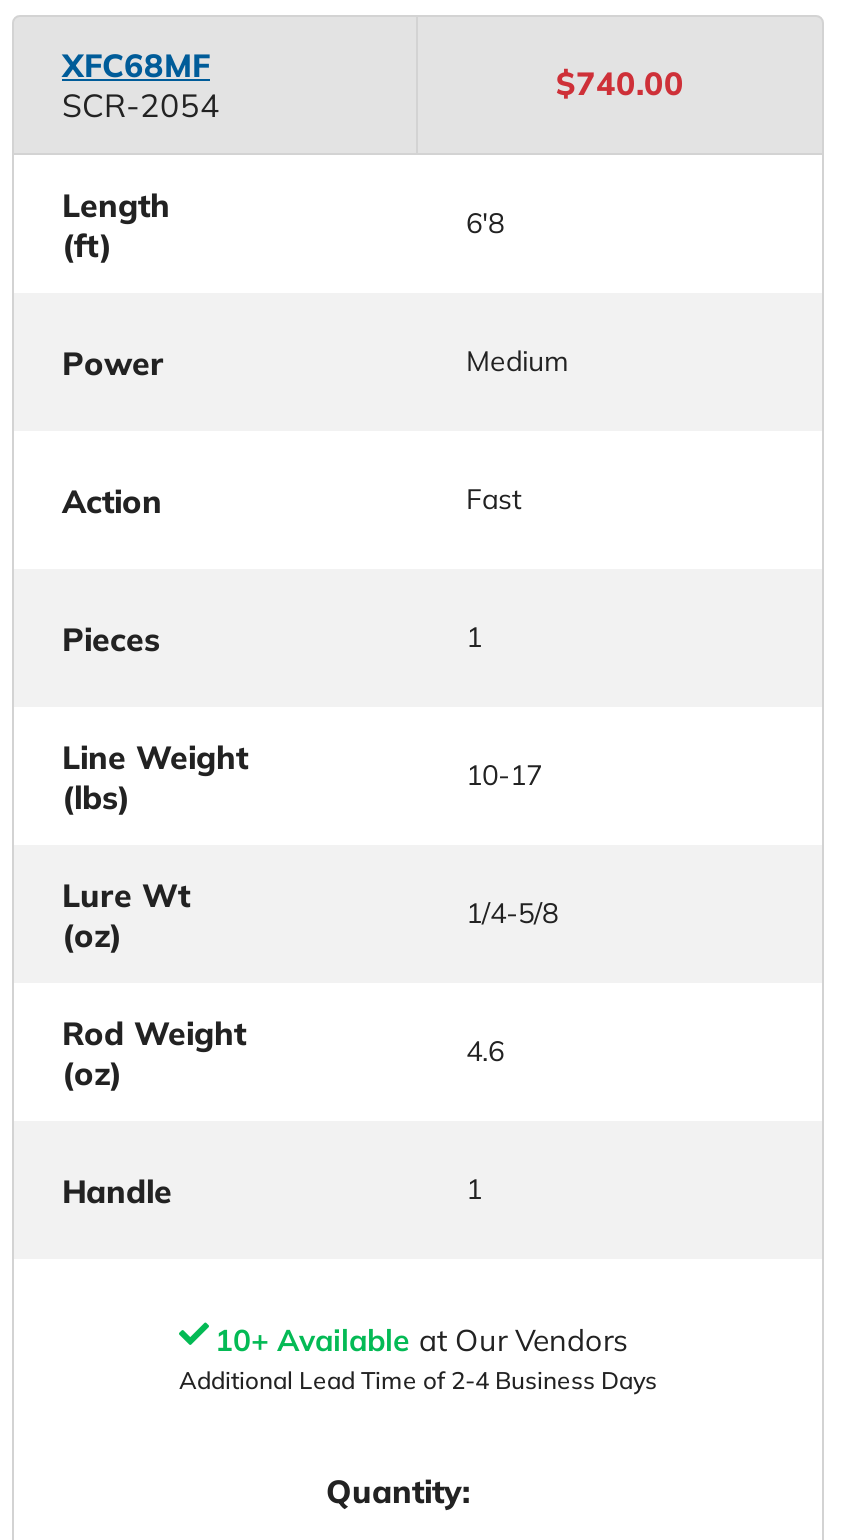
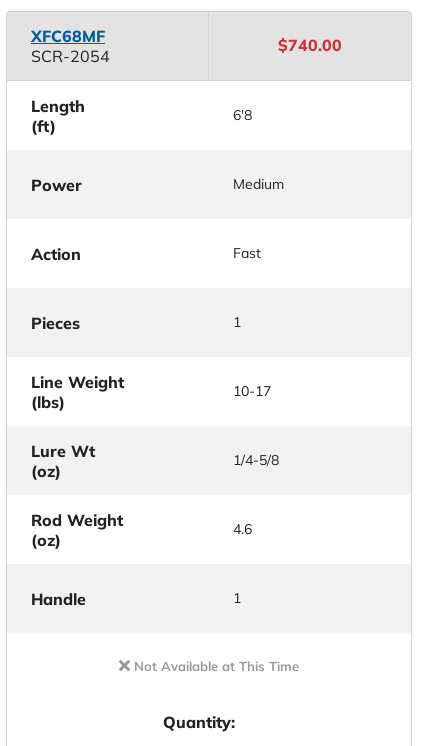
[179,1321,657,1395] 10+ Available at Our Vendors | Additional Lead Time of 2-4 Business Days -> [134,658,299,674] Not Available at This Time

